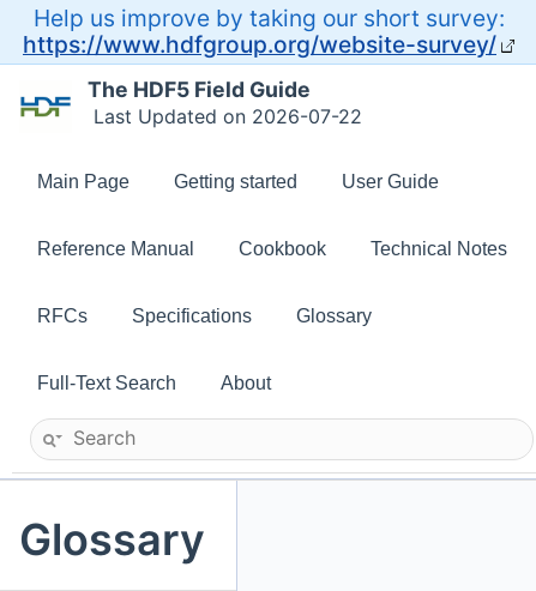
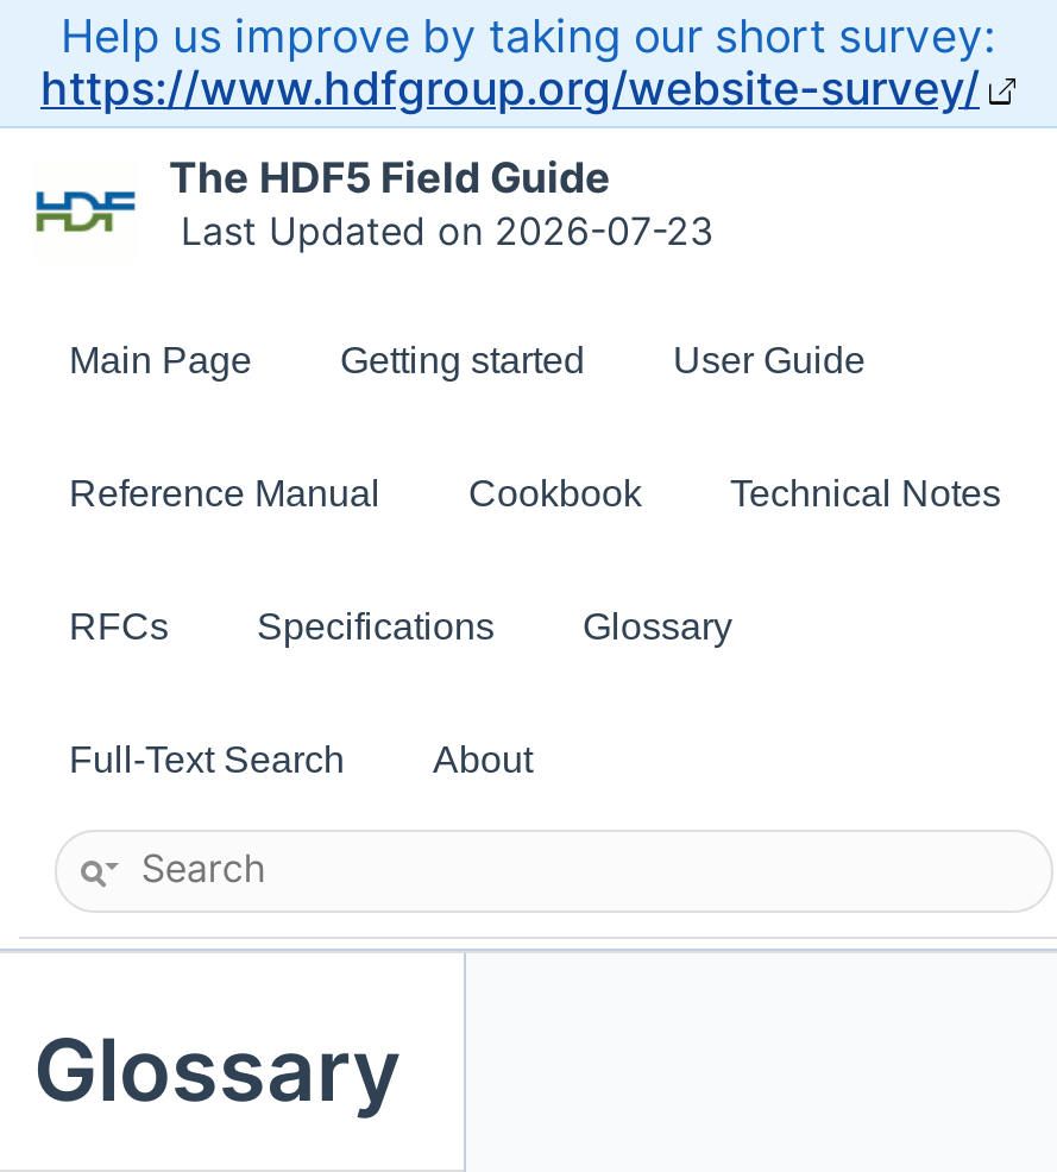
[88,104,362,128] Last Updated on 2026-07-22 -> [169,207,713,254] Last Updated on 2026-07-23

